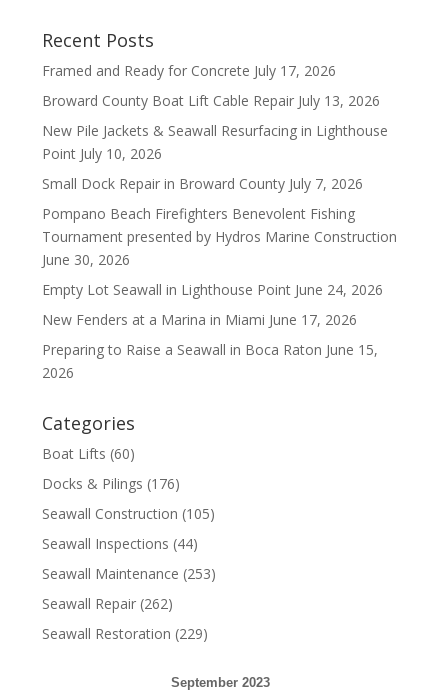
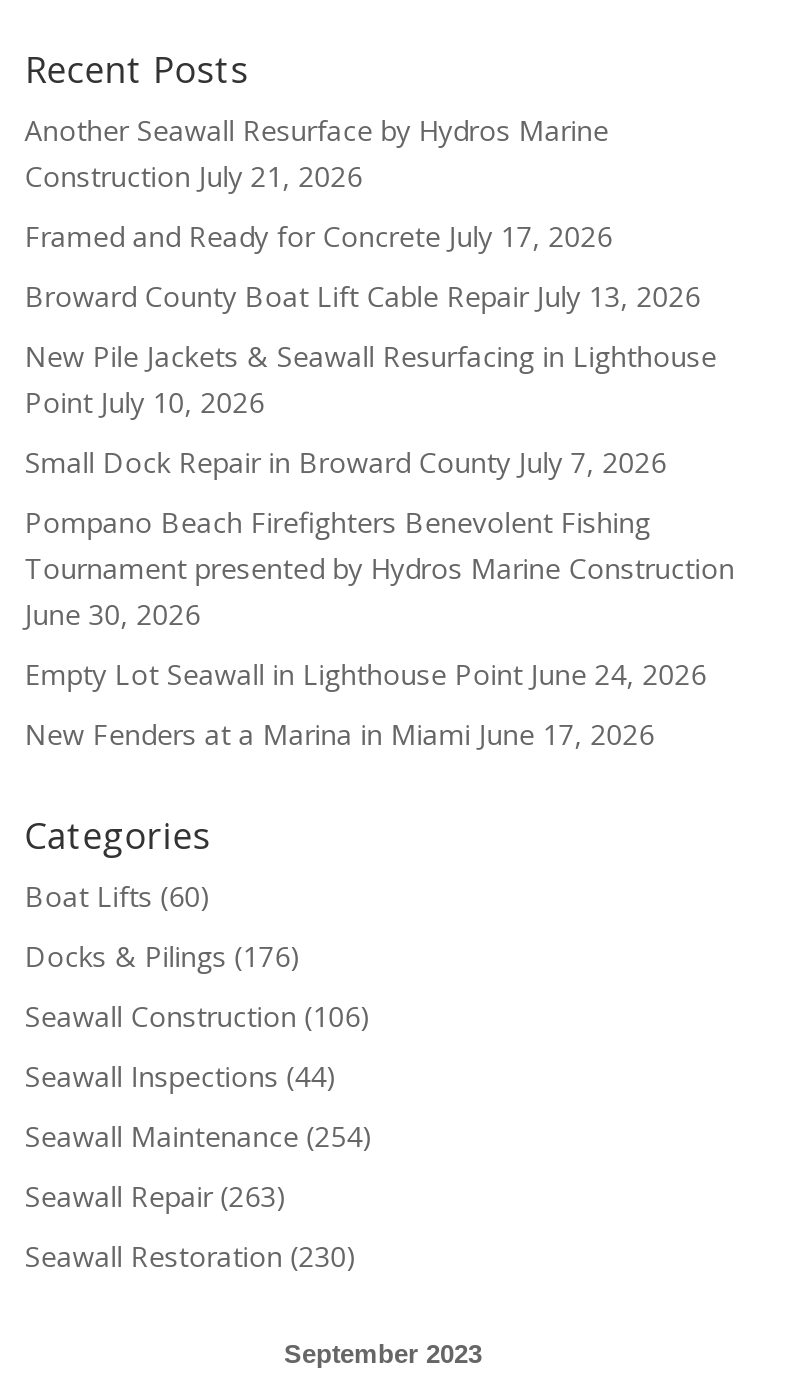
none -> [25,111,609,195] Another Seawall Resurface by Hydros Marine | Construction July 21, 2026
moved [42,61,397,329] -> [25,217,735,753]: Framed and Ready for Concrete July 17, 2026 | Broward County Boat Lift Cable Repair July 13, 2026 | New Pile Jackets & Seawall Resurfacing in Lighthouse | ... | Empty Lot Seawall in Lighthouse Point June 24, 2026 | New Fenders at a Marina in Miami June 17, 2026
[42,340,378,382] Preparing to Raise a Seawall in Boca Raton June 15, | 2026 -> none
[42,504,215,523] Seawall Construction (105) -> [25,997,371,1035] Seawall Construction (106)
[42,564,216,583] Seawall Maintenance (253) -> [25,1117,373,1155] Seawall Maintenance (254)
[42,594,173,613] Seawall Repair (262) -> [25,1177,287,1215] Seawall Repair (263)
[42,624,208,643] Seawall Restoration (229) -> [25,1237,357,1275] Seawall Restoration (230)

